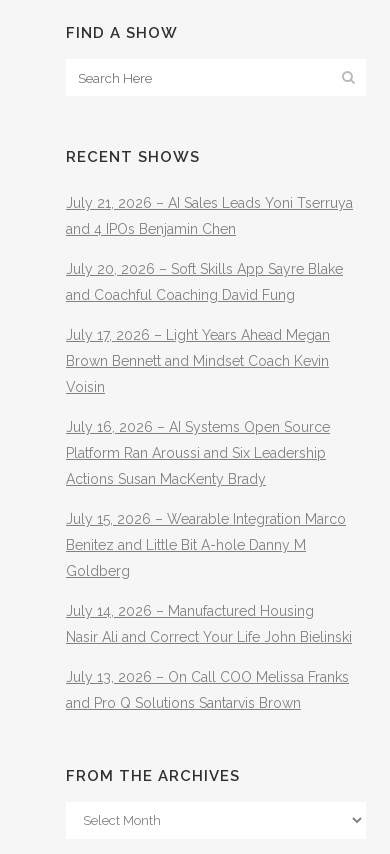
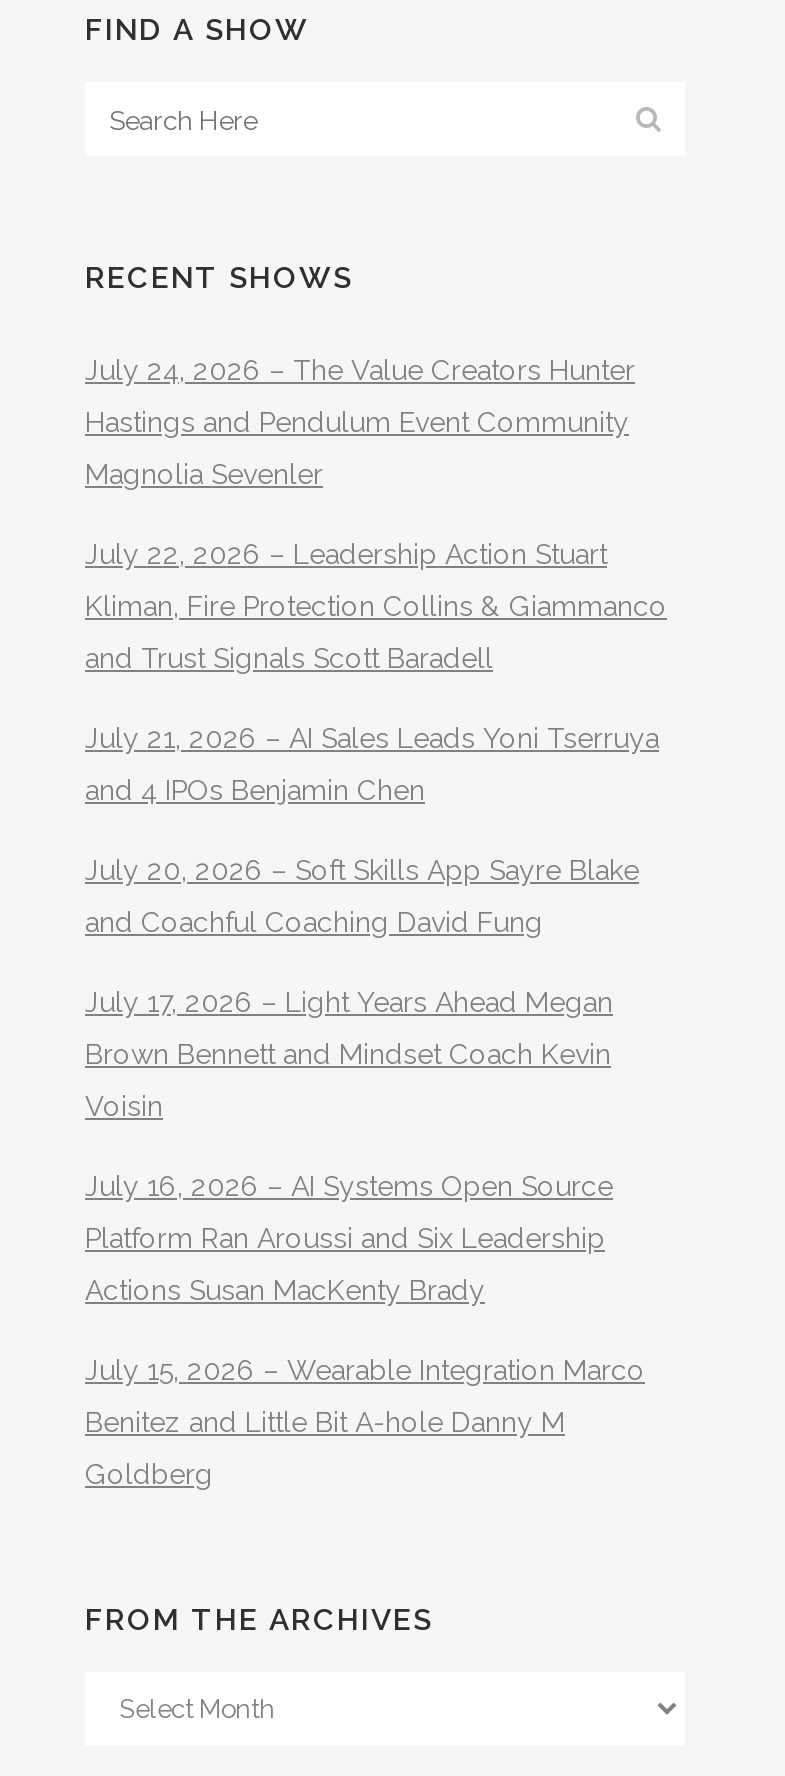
none -> [85,354,667,674] July 24, 2026 – The Value Creators Hunter | Hastings and Pendulum Event Community | Magnolia Sevenler | July 22, 2026 – Leadership Action Stuart | Kliman, Fire Protection Collins & Giammanco | and Trust Signals Scott Baradell
moved [66,195,353,579] -> [85,722,659,1490]: July 21, 2026 – AI Sales Leads Yoni Tserruya | and 4 IPOs Benjamin Chen | July 20, 2026 – Soft Skills App Sayre Blake | ... | Benitez and Little Bit A-hole Danny M | Goldberg
[66,603,352,711] July 14, 2026 – Manufactured Housing | Nasir Ali and Correct Your Life John Bielinski | July 13, 2026 – On Call COO Melissa Franks | and Pro Q Solutions Santarvis Brown -> none

